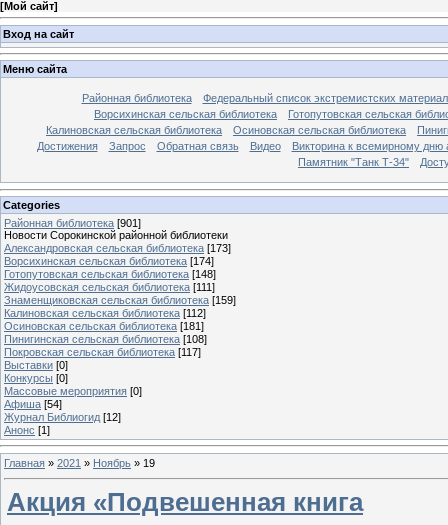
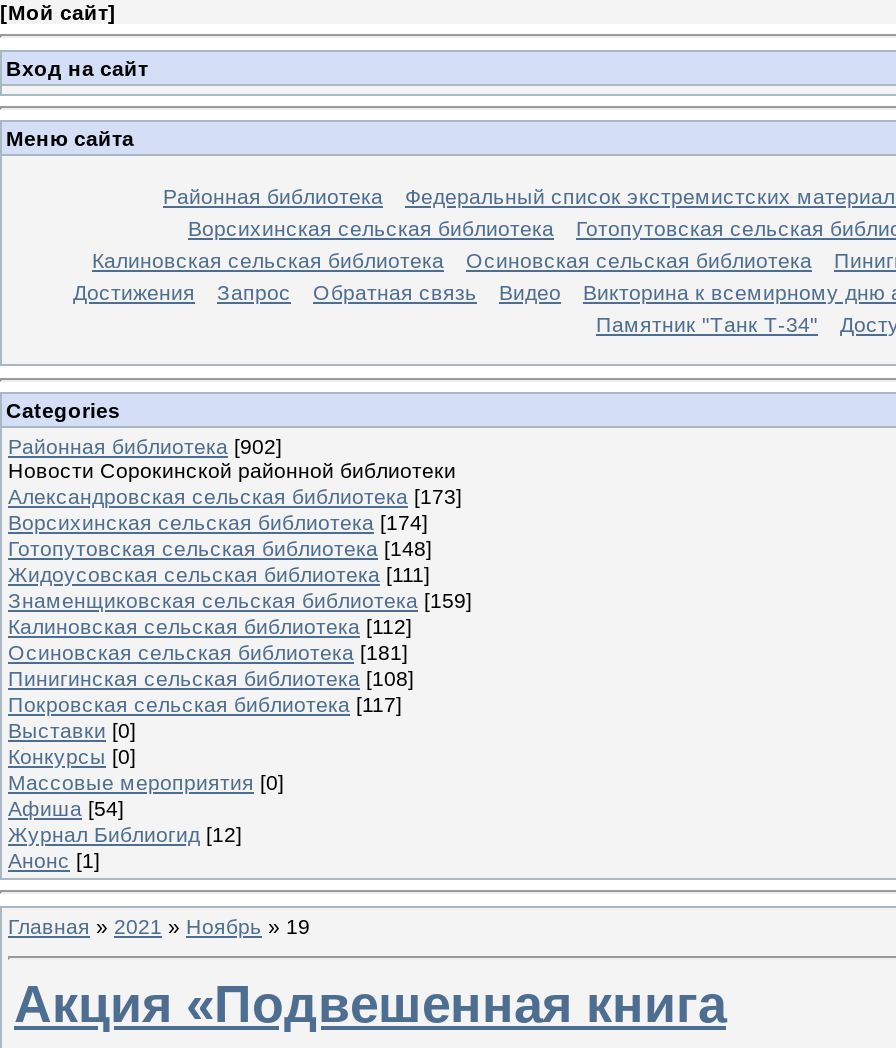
[4,217,141,229] Районная библиотека [901] -> [8,434,282,458] Районная библиотека [902]

